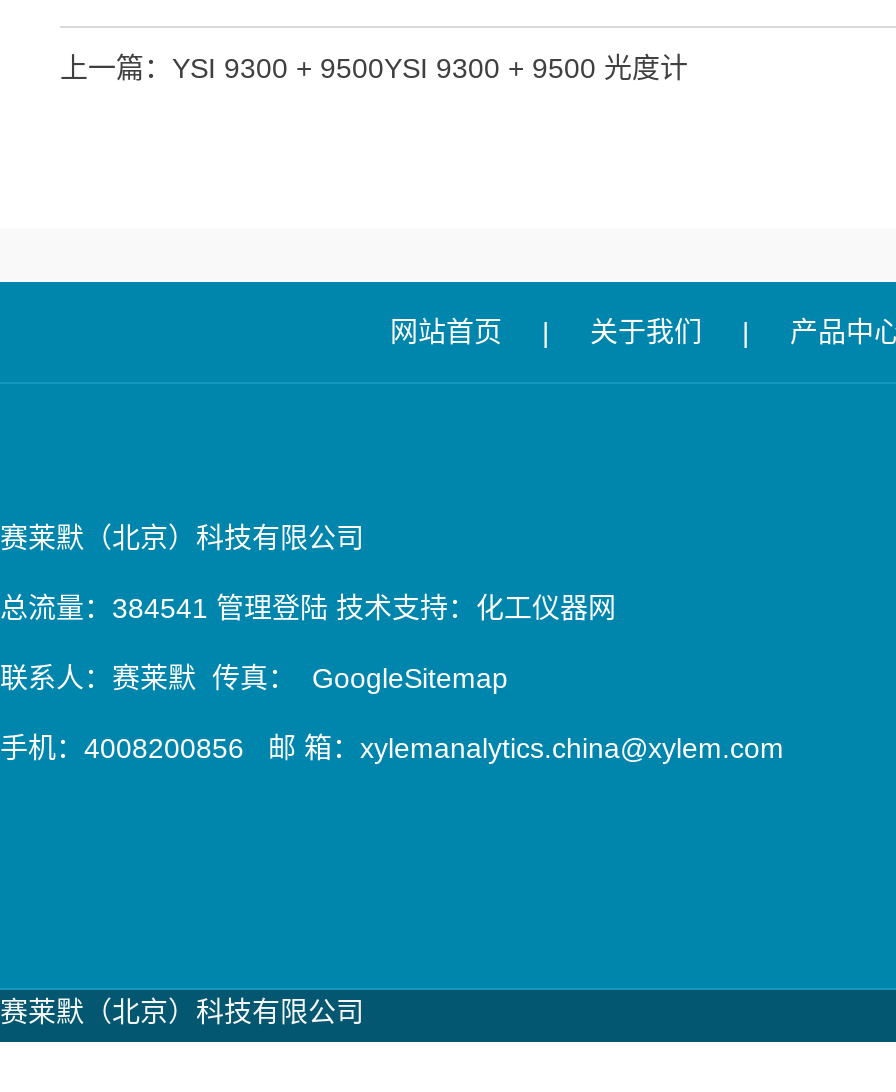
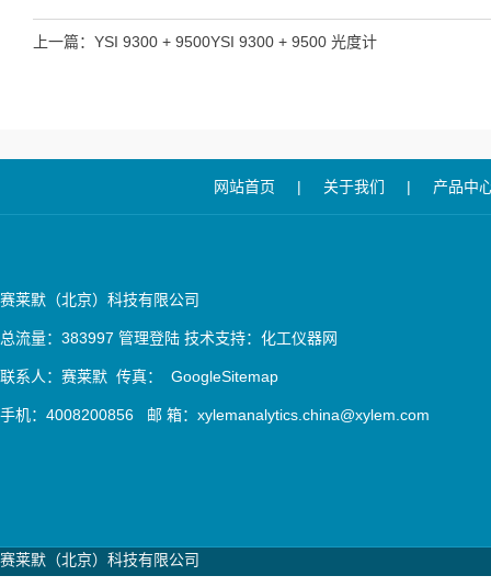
[0,592,616,624] 总流量：384541管理登陆技术支持：化工仪器网 -> [0,329,338,347] 总流量：383997管理登陆技术支持：化工仪器网

